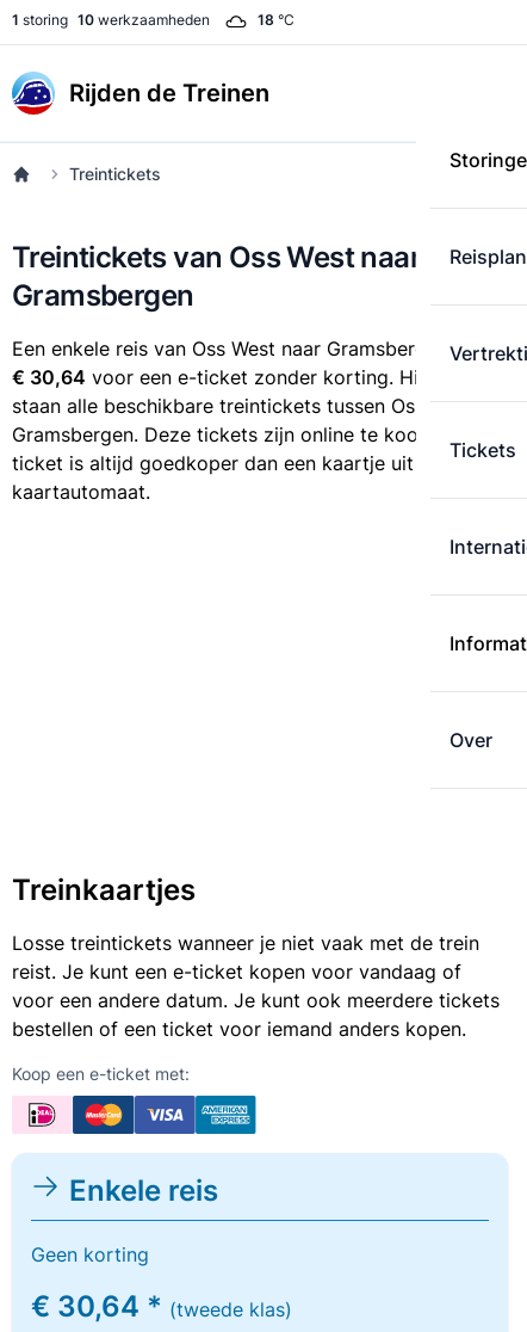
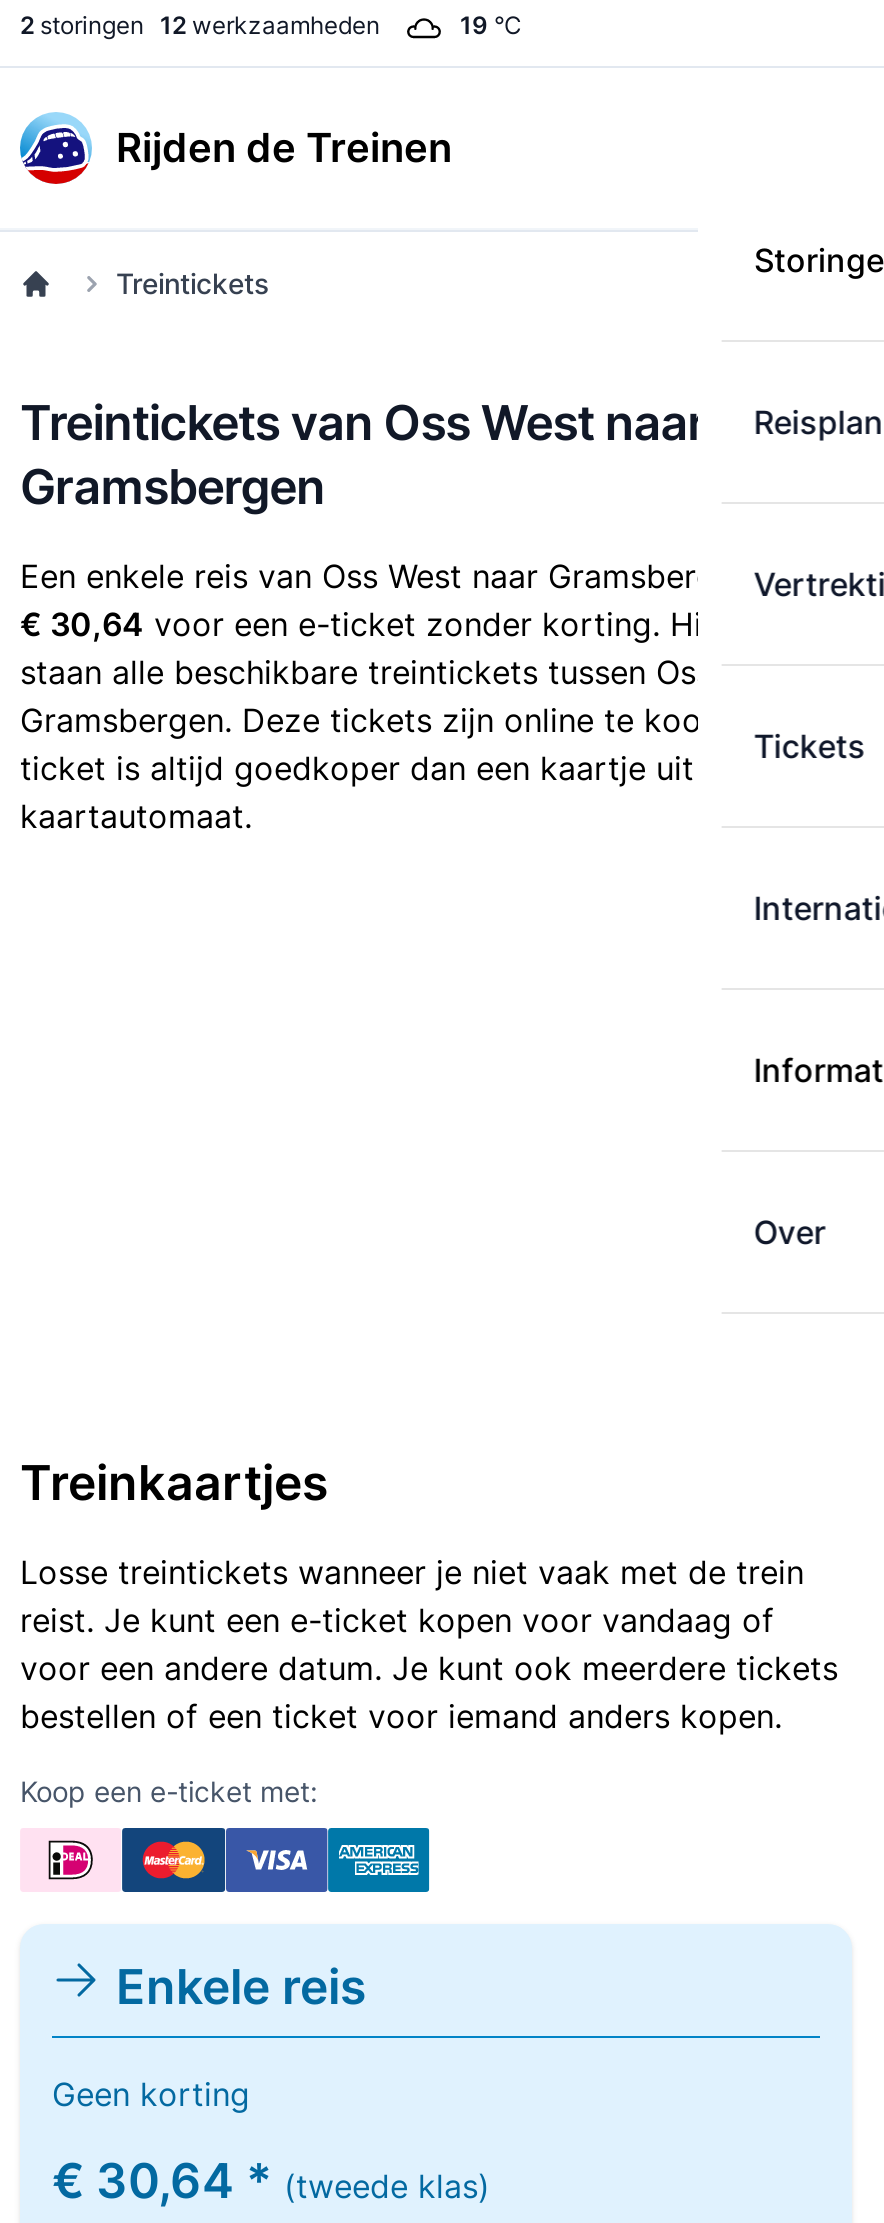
[12,11,210,29] 1 storing 10 werkzaamheden -> [20,10,380,40] 2 storingen 12 werkzaamheden
[258,11,294,29] 18 °C -> [460,10,522,40] 19 °C

